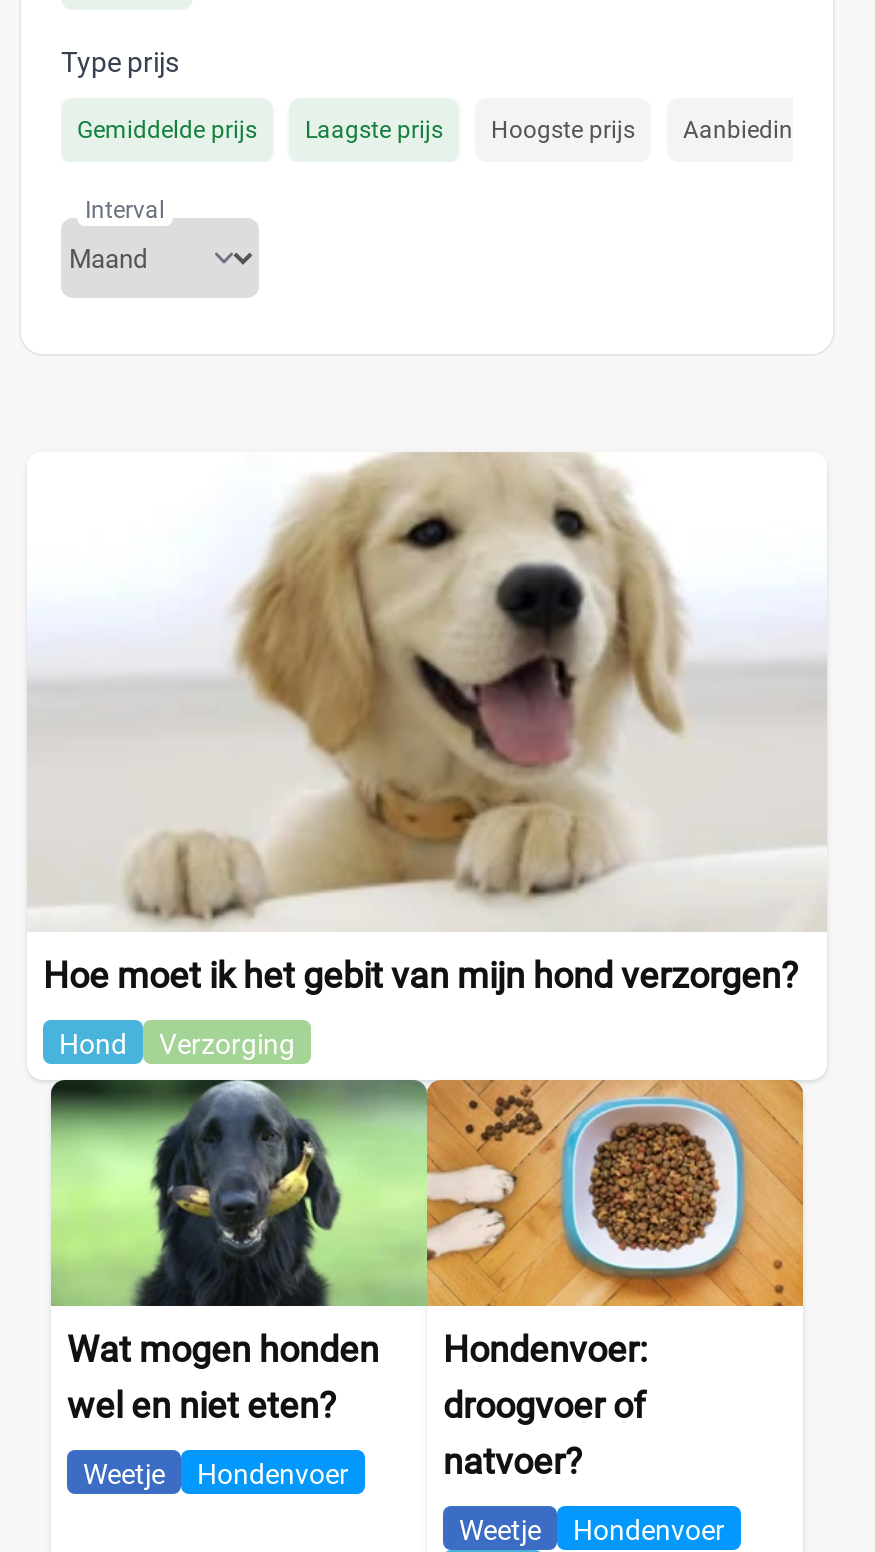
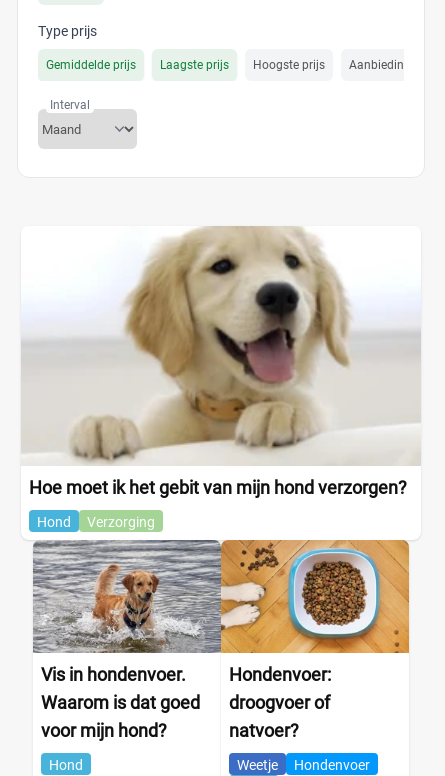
[51,1078,429,1426] [image] | Wat mogen honden | wel en niet eten? -> [32,540,222,741] [image] | Vis in hondenvoer. | Waarom is dat goed | voor mijn hond?
[83,1458,349,1490] Weetje | Hondenvoer -> [49,757,83,773] Hond

